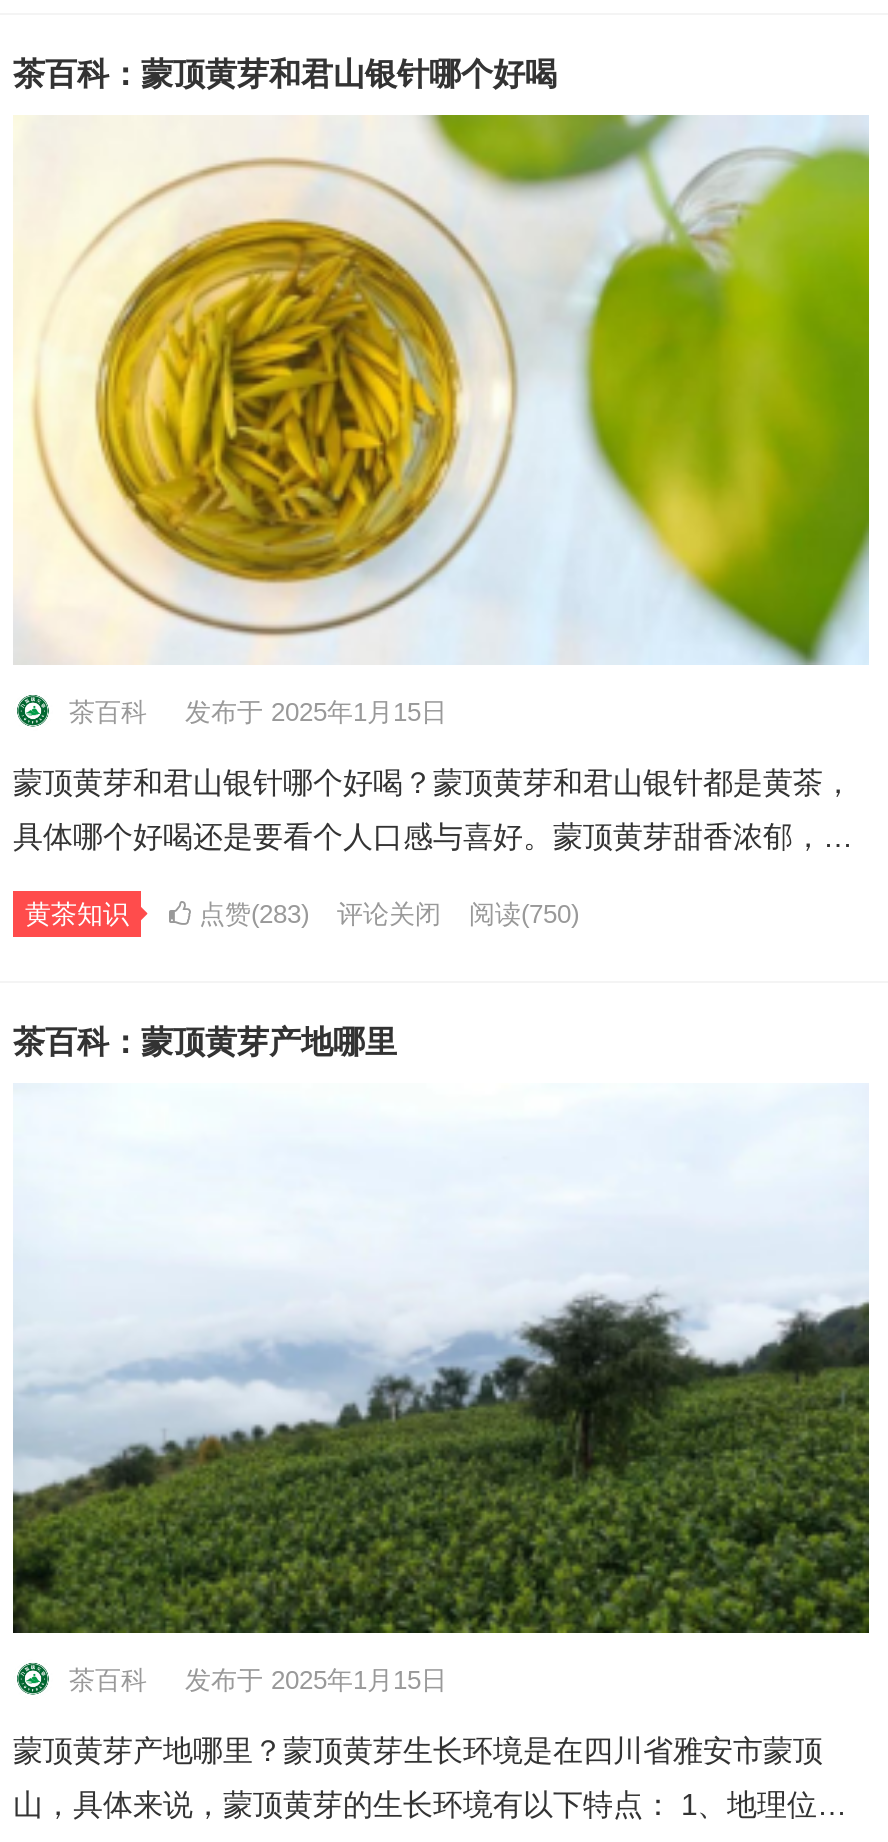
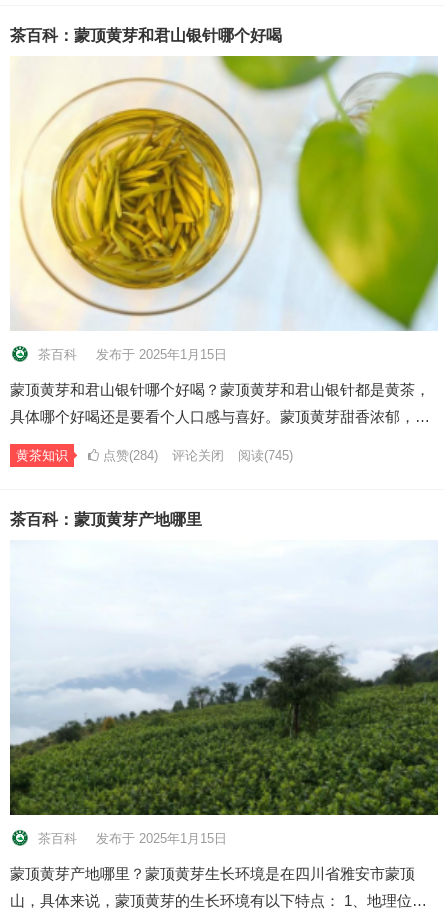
[191,899,309,929] 点赞(283) -> [99,448,158,463] 点赞(284)
[469,899,579,929] 阅读(750) -> [238,448,293,463] 阅读(745)

